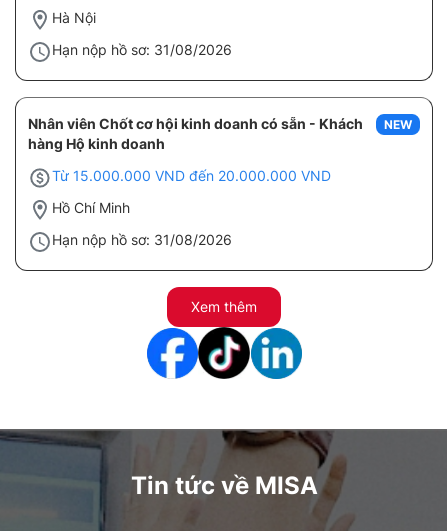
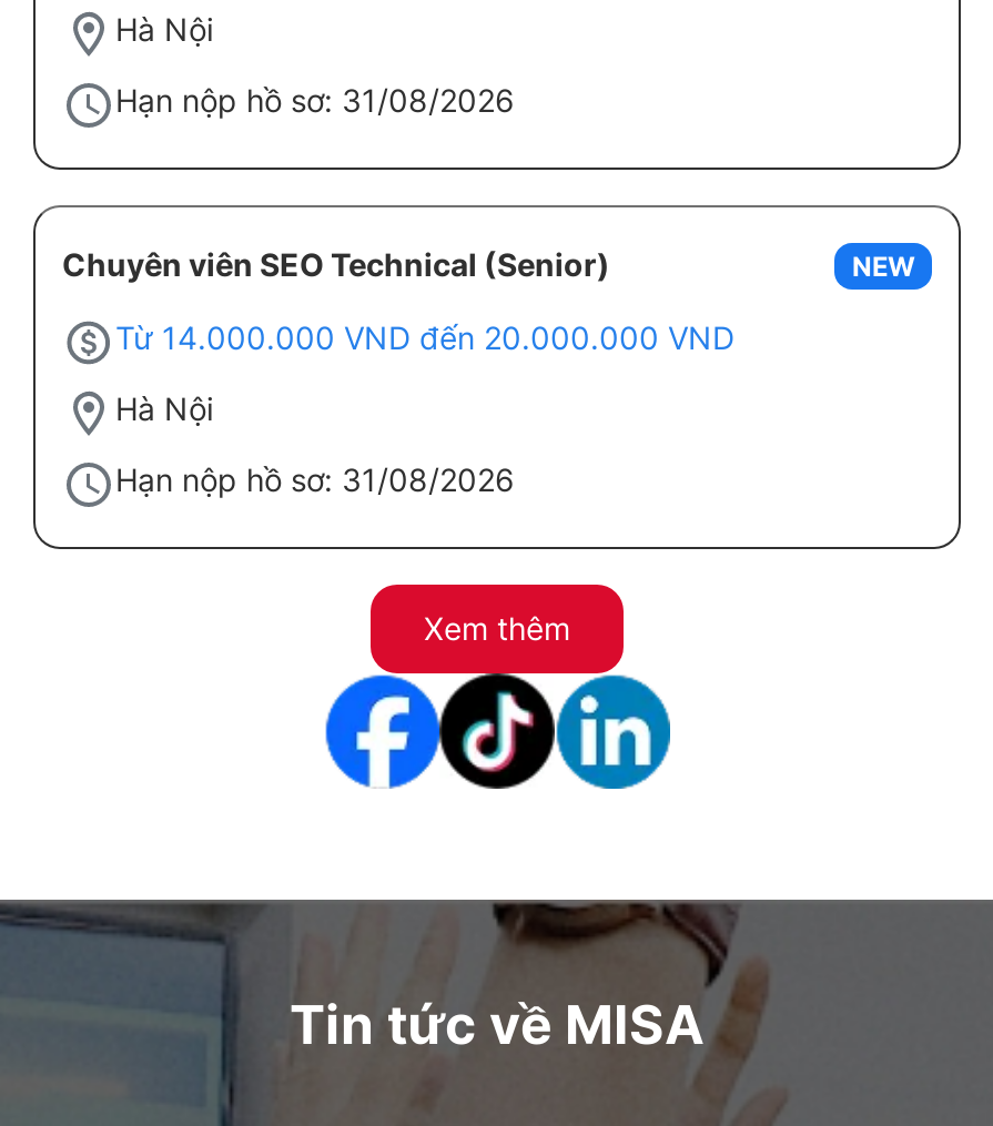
[28,115,363,152] Nhân viên Chốt cơ hội kinh doanh có sẵn - Khách | hàng Hộ kinh doanh -> [62,245,610,283] Chuyên viên SEO Technical (Senior)
[52,167,331,184] Từ 15.000.000 VND đến 20.000.000 VND -> [115,318,734,356] Từ 14.000.000 VND đến 20.000.000 VND
[52,199,130,216] Hồ Chí Minh -> [115,389,213,427] Hà Nội

